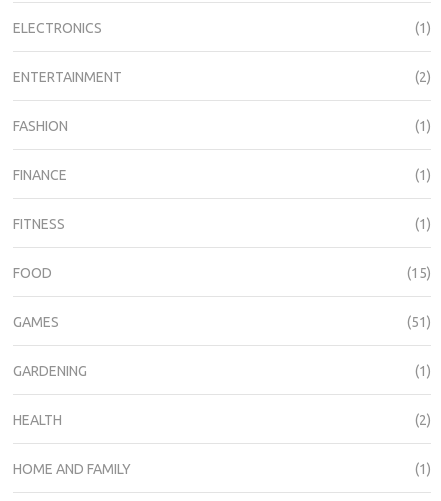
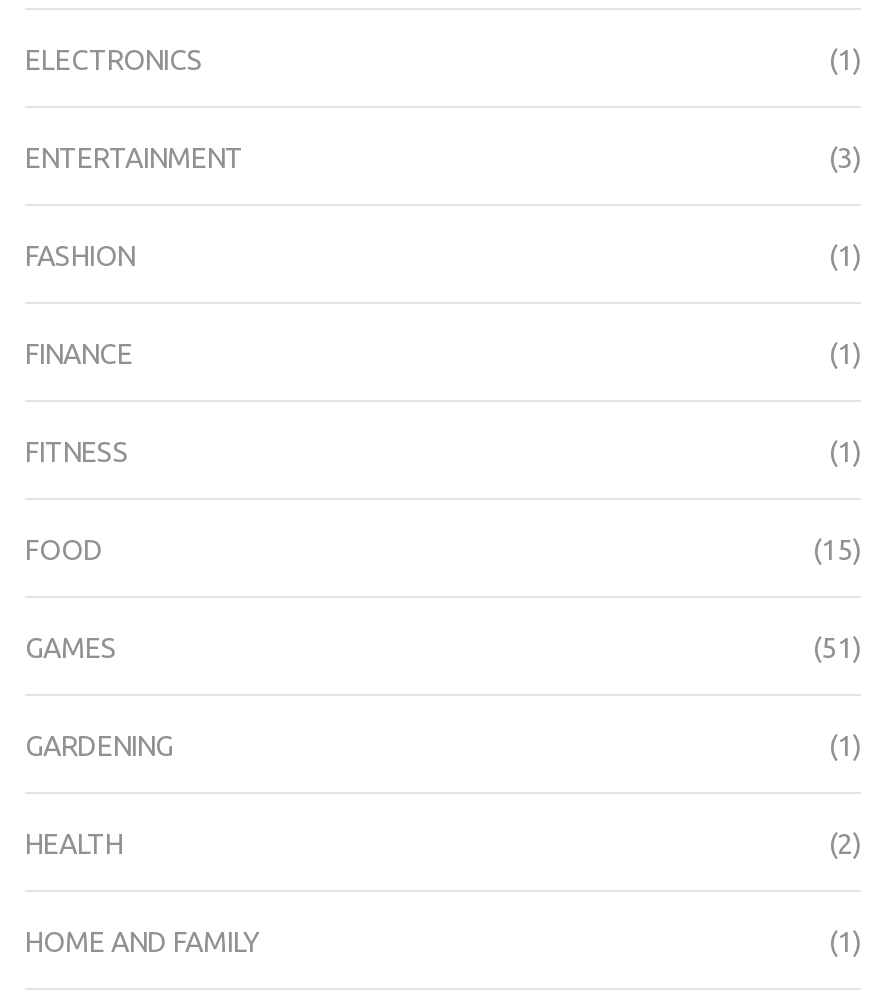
[415,69,431,85] (2) -> [829,141,861,173] (3)

